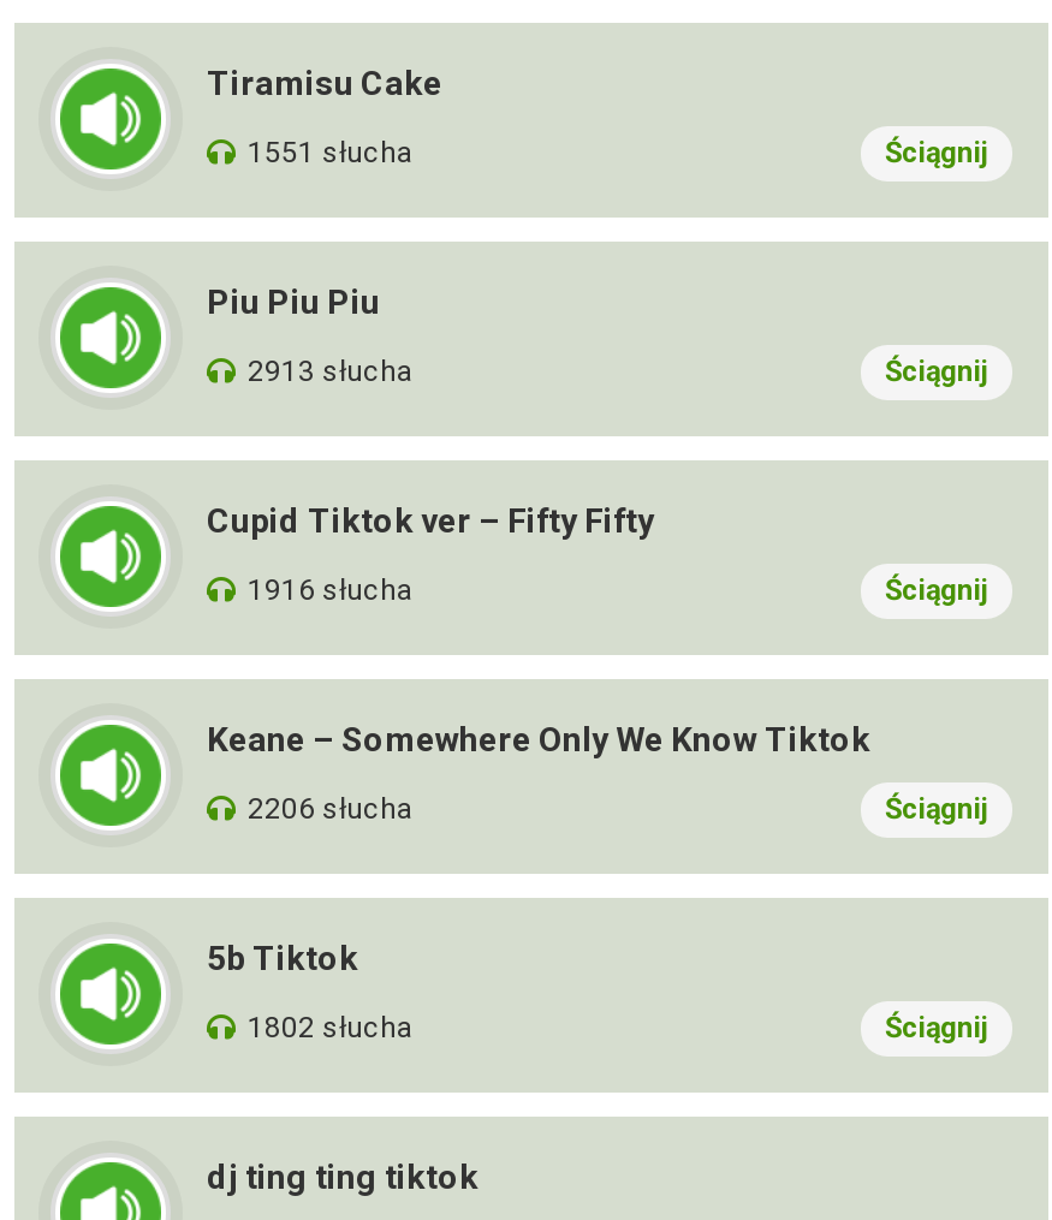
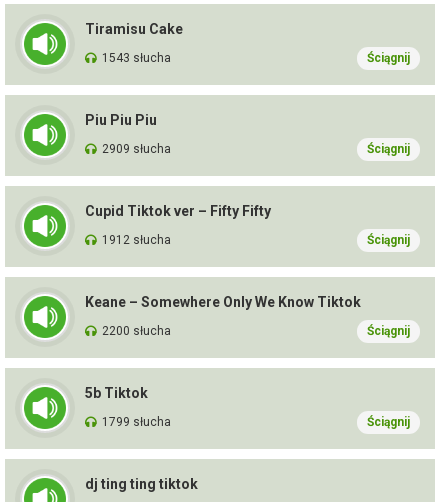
[248,136,414,169] 1551 słucha -> [102,51,171,65] 1543 słucha
[248,355,414,388] 2913 słucha -> [102,142,171,156] 2909 słucha
[248,573,414,607] 1916 słucha -> [102,233,171,247] 1912 słucha
[248,792,414,826] 2206 słucha -> [102,324,171,338] 2200 słucha
[248,1011,414,1045] 1802 słucha -> [102,415,171,429] 1799 słucha

